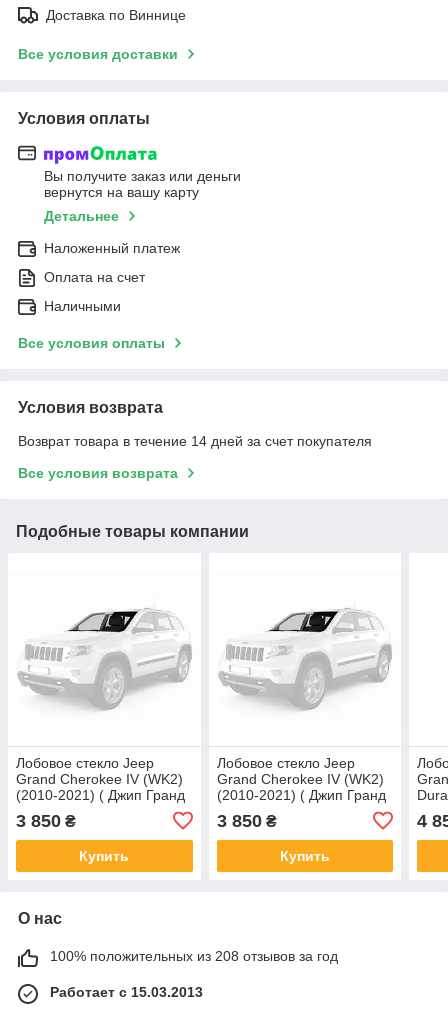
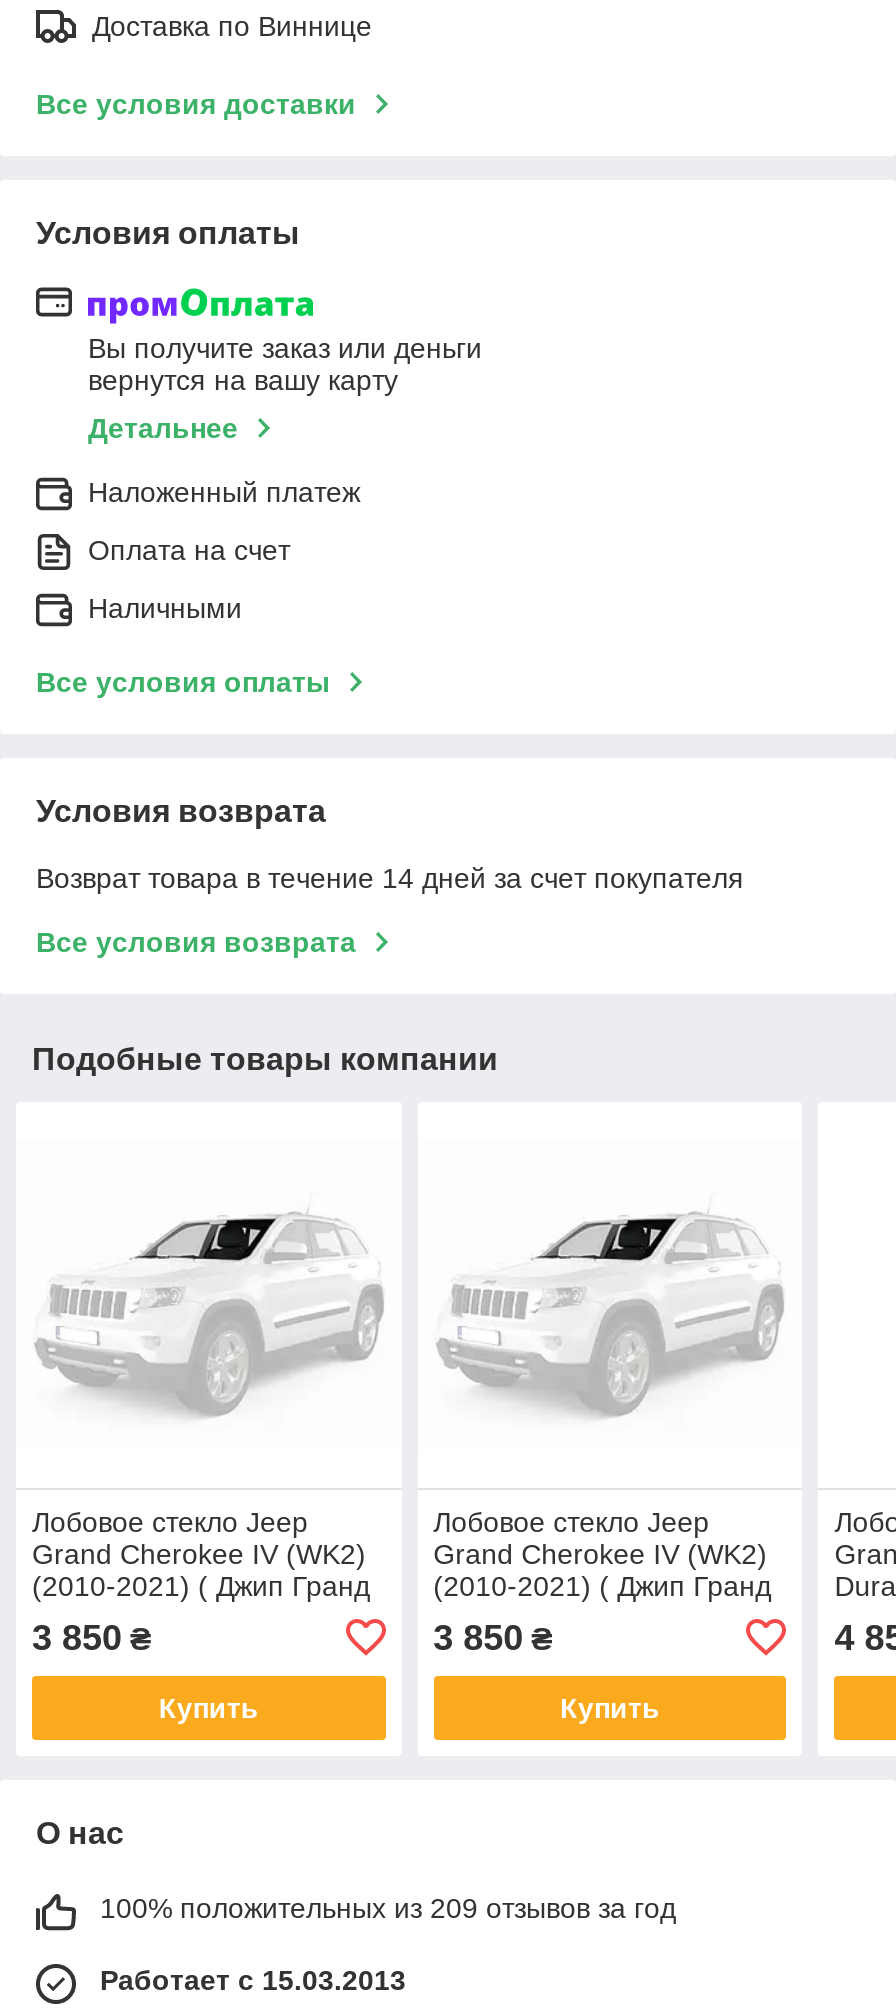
[50,948,338,964] 100% положительных из 208 отзывов за год -> [100,1892,676,1924] 100% положительных из 209 отзывов за год

